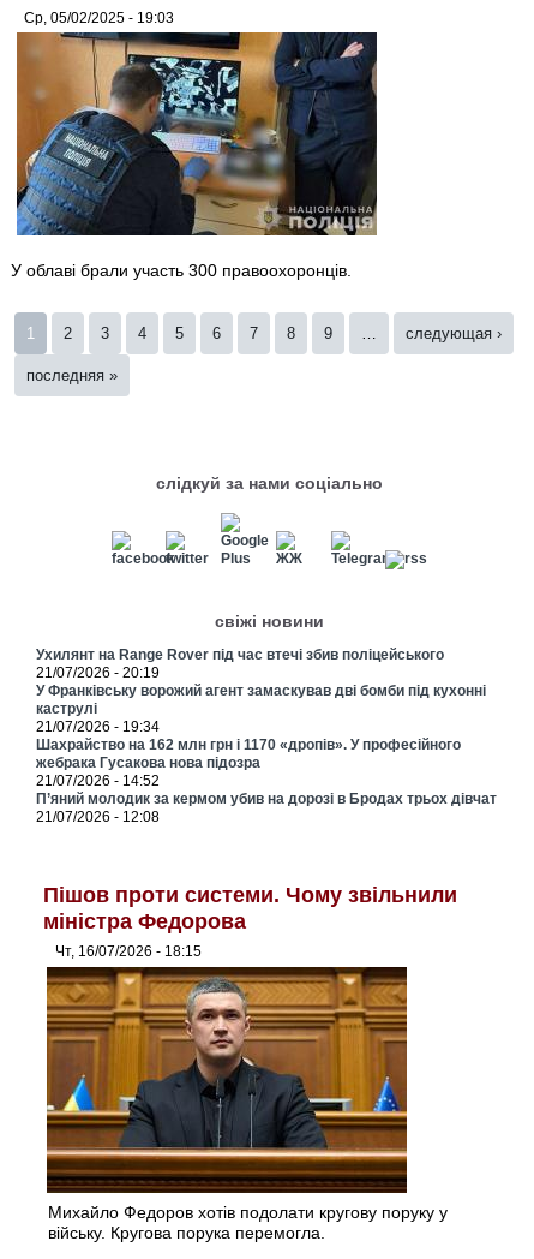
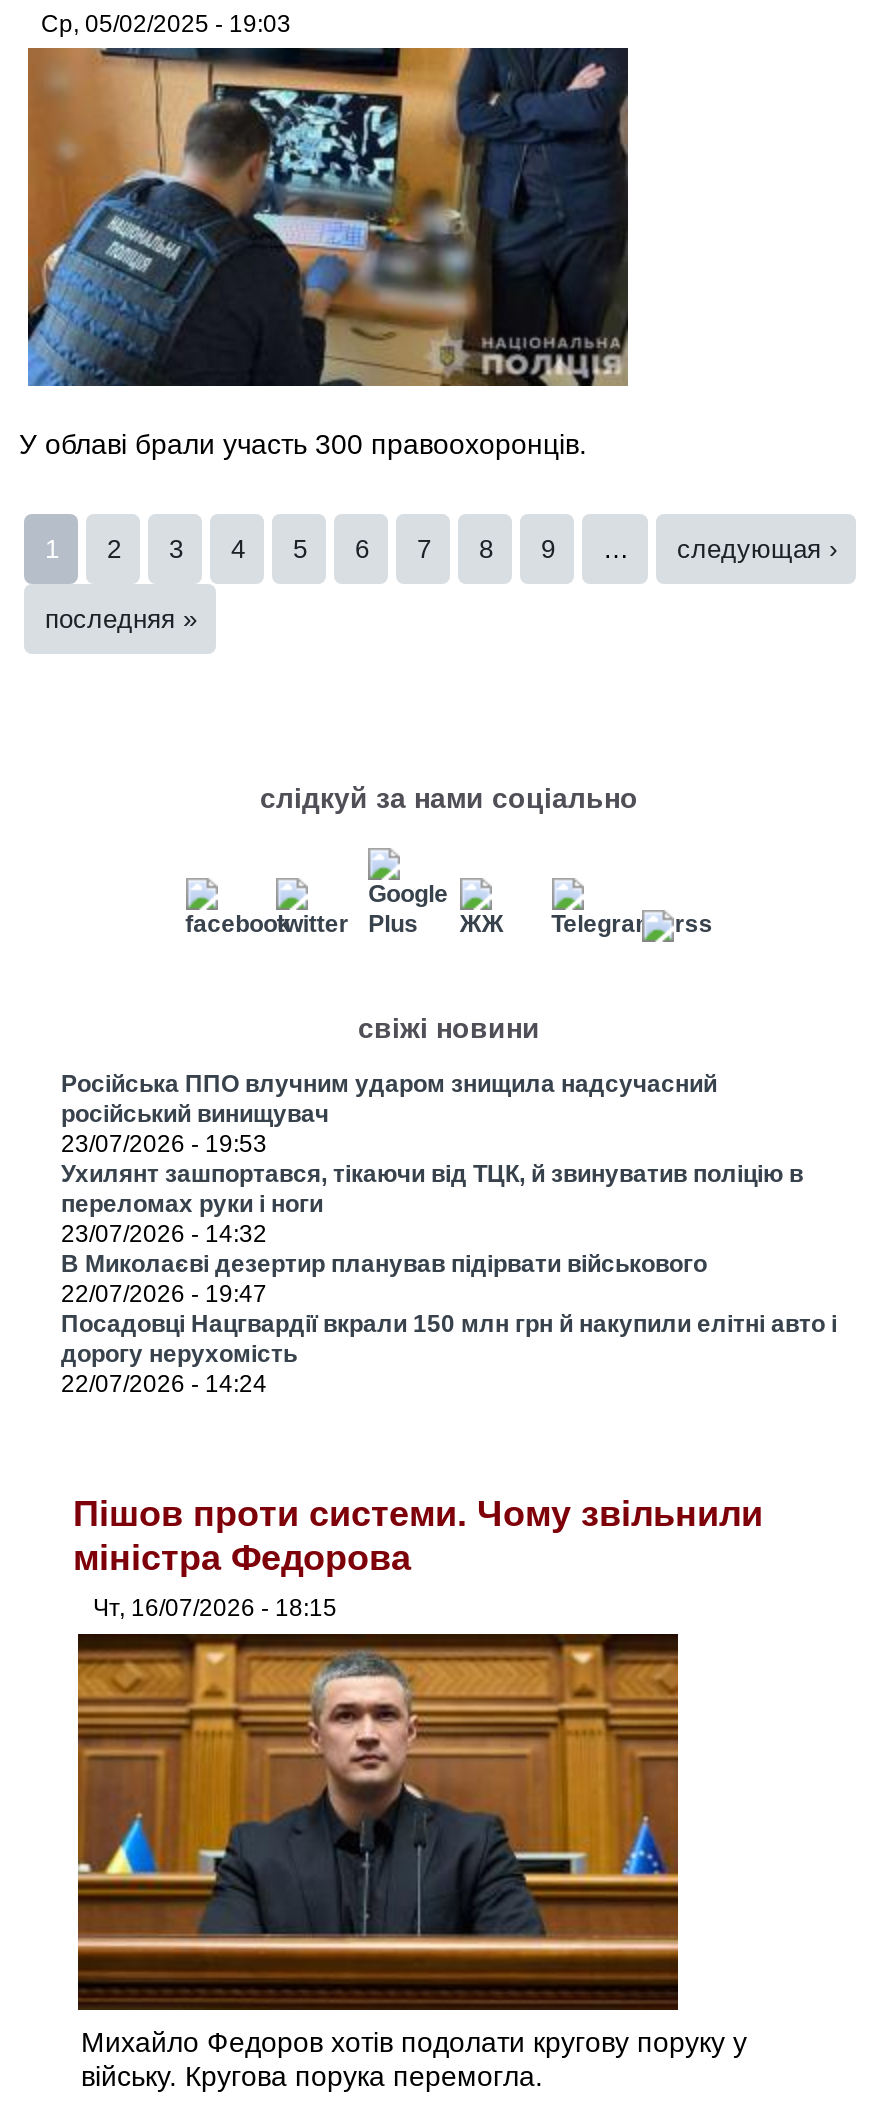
[37,647,497,826] Ухилянт на Range Rover під час втечі збив поліцейського | 21/07/2026 - 20:19 | У Франківську ворожий агент замаскував дві бомби під кухонні | каструлі | 21/07/2026 - 19:34 | Шахрайство на 162 млн грн і 1170 «дропів». У професійного | жебрака Гусакова нова підозра | 21/07/2026 - 14:52 | П’яний молодик за кермом убив на дорозі в Бродах трьох дівчат | 21/07/2026 - 12:08 -> [61,1070,837,1398] Російська ППО влучним ударом знищила надсучасний | російський винищувач | 23/07/2026 - 19:53 | Ухилянт зашпортався, тікаючи від ТЦК, й звинуватив поліцію в | переломах руки і ноги | 23/07/2026 - 14:32 | В Миколаєві дезертир планував підірвати військового | 22/07/2026 - 19:47 | Посадовці Нацгвардії вкрали 150 млн грн й накупили елітні авто і | дорогу нерухомість | 22/07/2026 - 14:24

